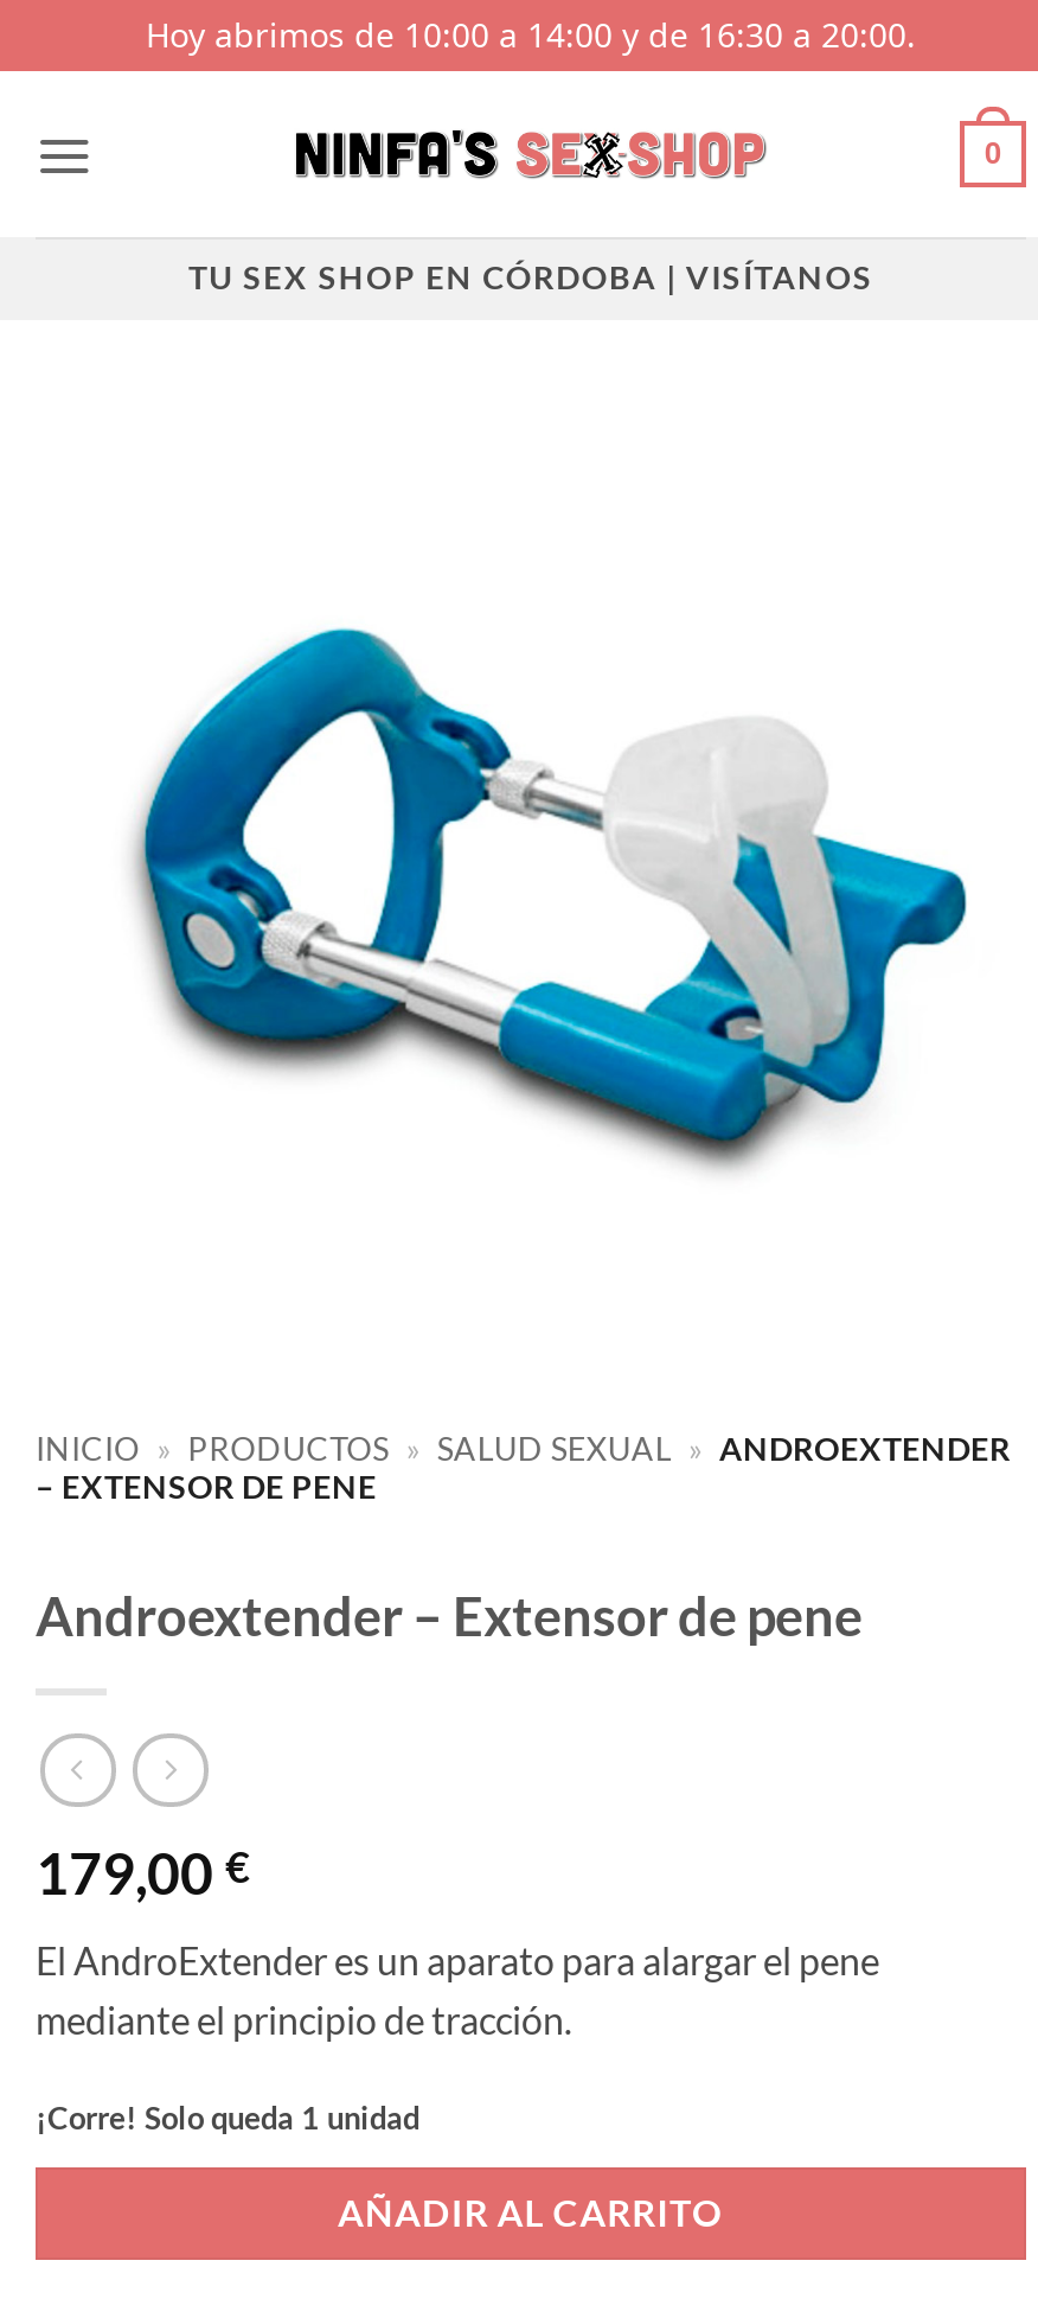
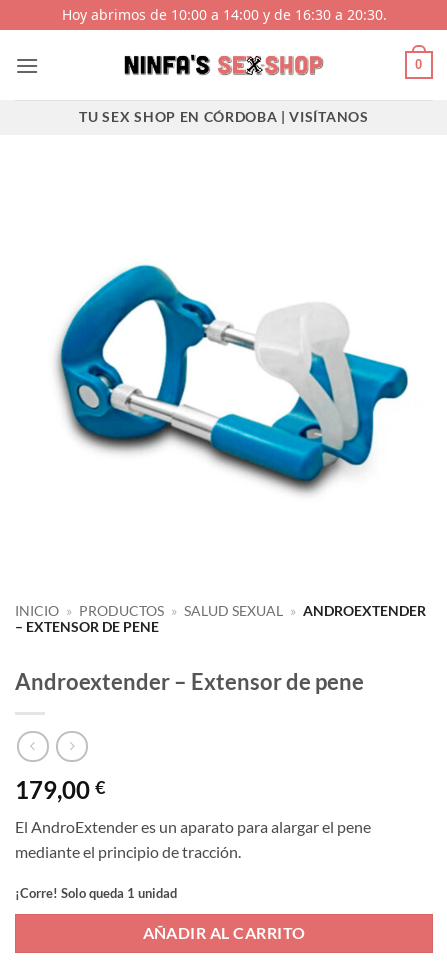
[146,12,916,57] Hoy abrimos de 10:00 a 14:00 y de 16:30 a 20:00. -> [61,5,386,24] Hoy abrimos de 10:00 a 14:00 y de 16:30 a 20:30.

